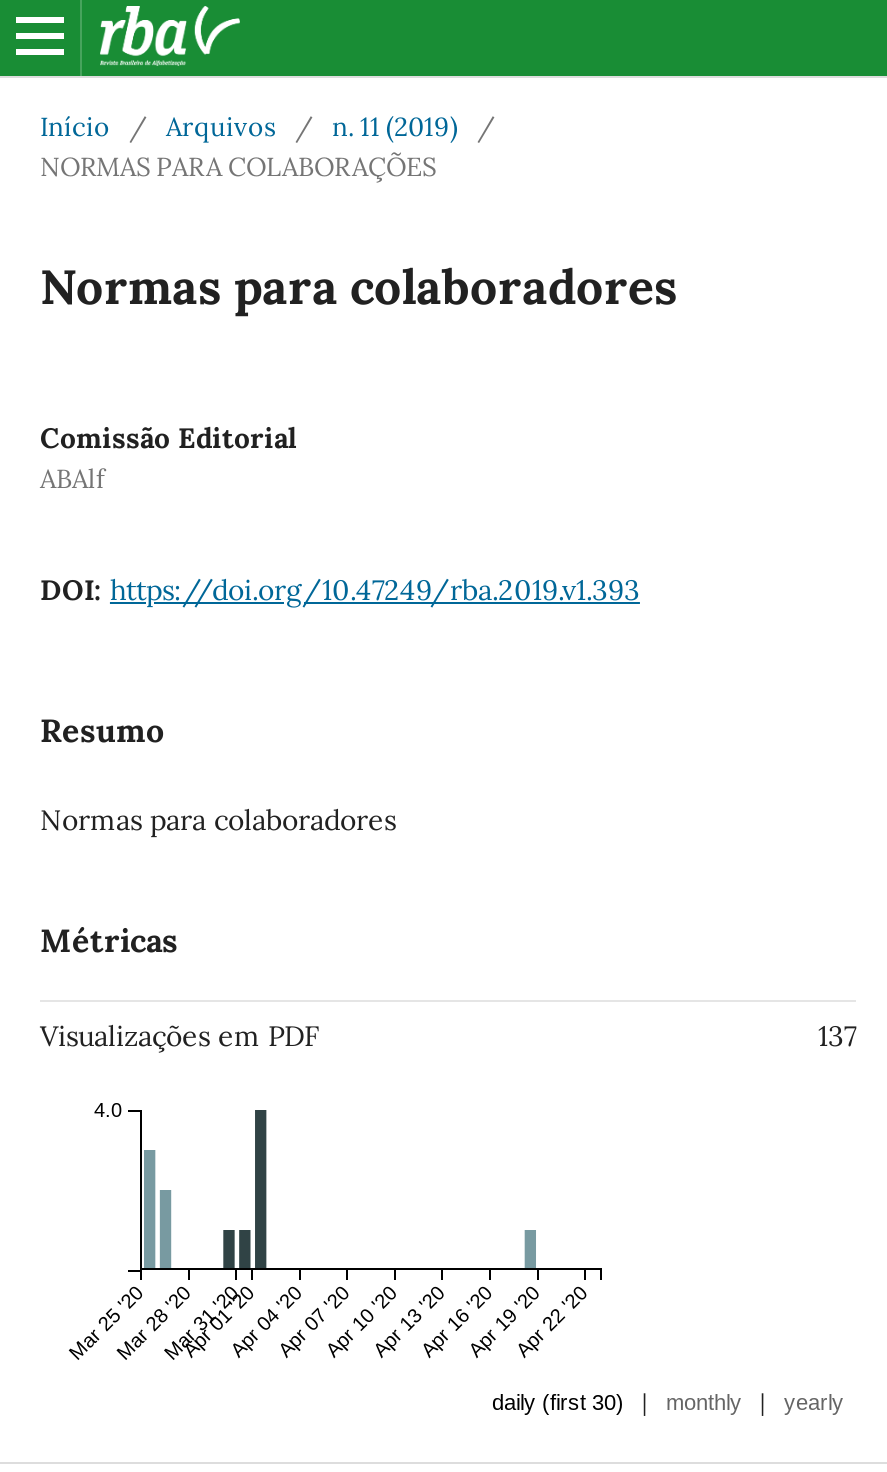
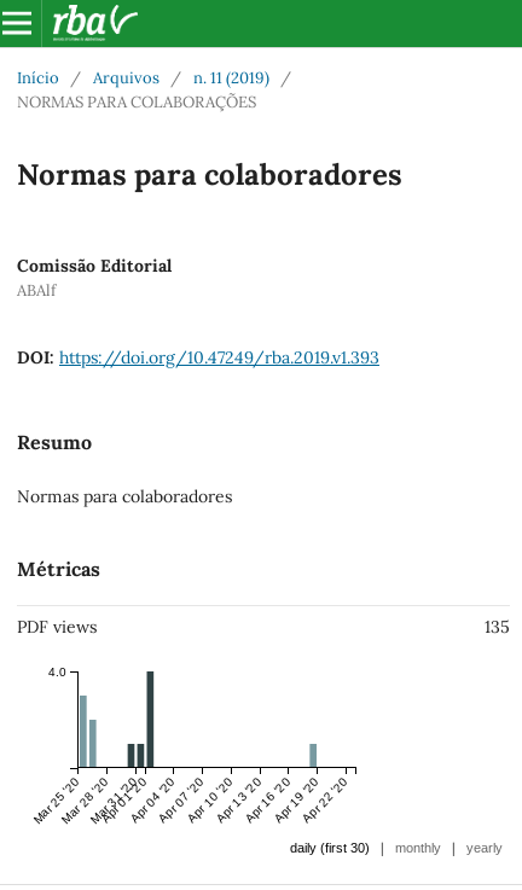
[40,1018,856,1054] Visualizações em PDF | 137 -> [17,616,510,638] PDF views | 135

